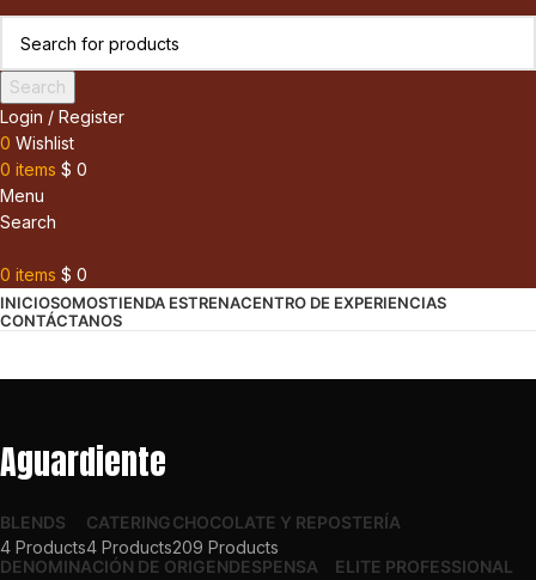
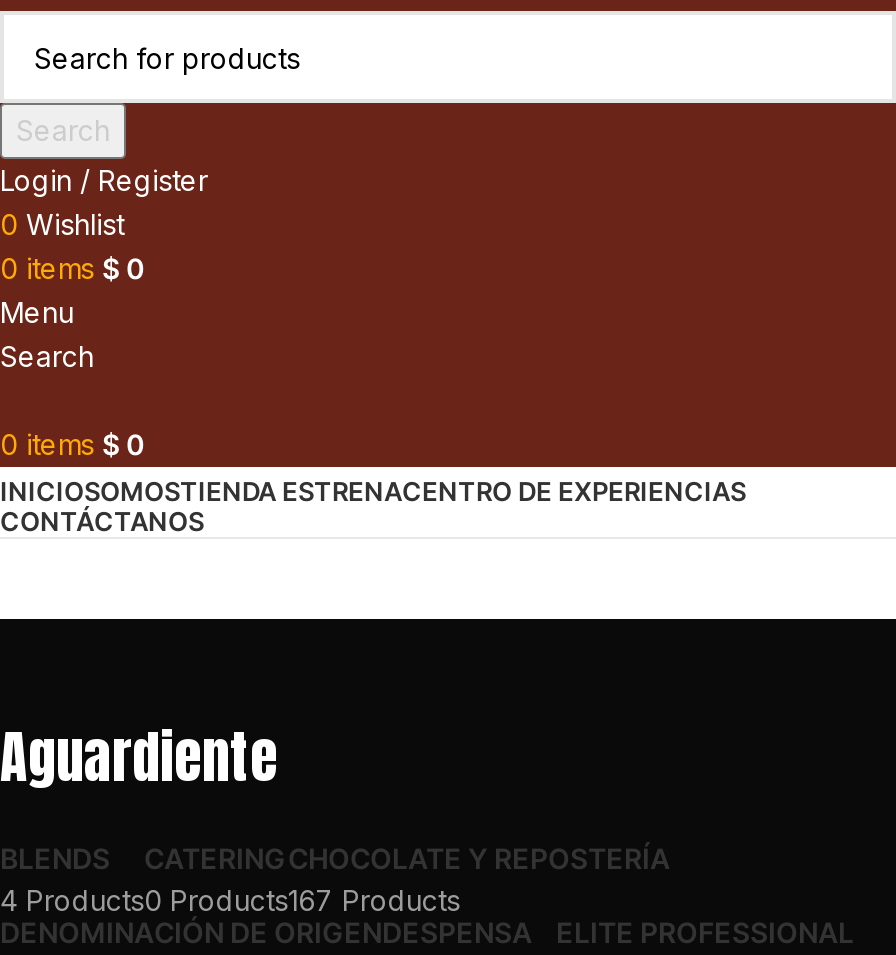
[86,537,172,557] 4 Products -> [144,883,288,917] 0 Products
[172,537,279,557] 209 Products -> [288,883,460,917] 167 Products

